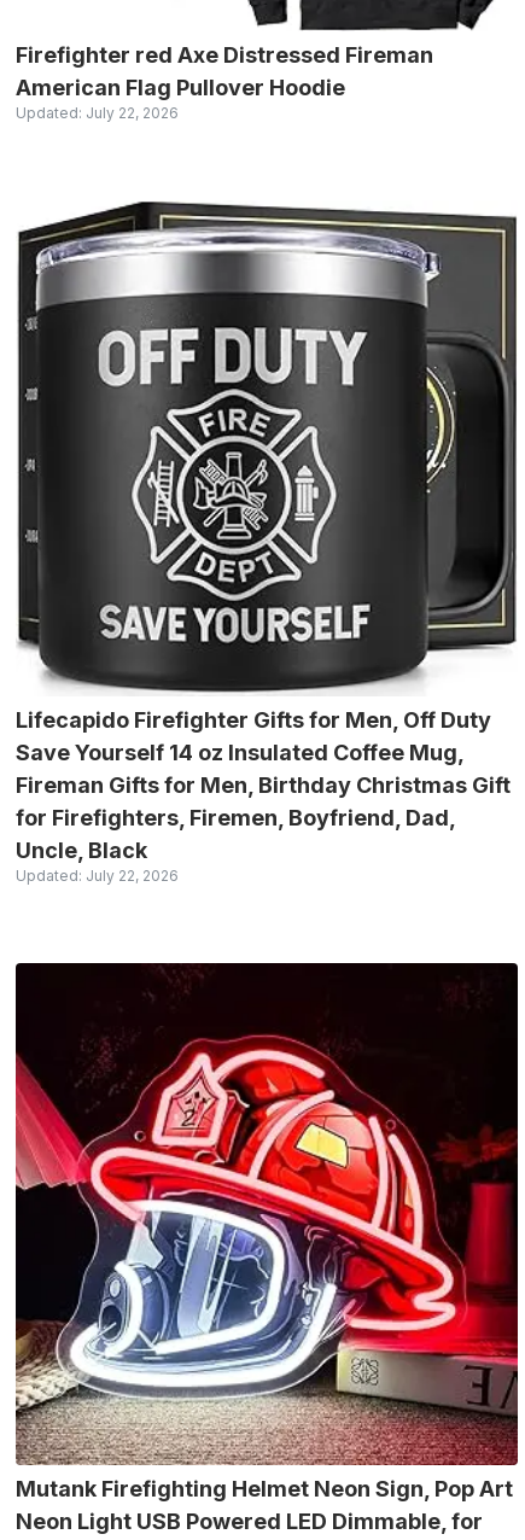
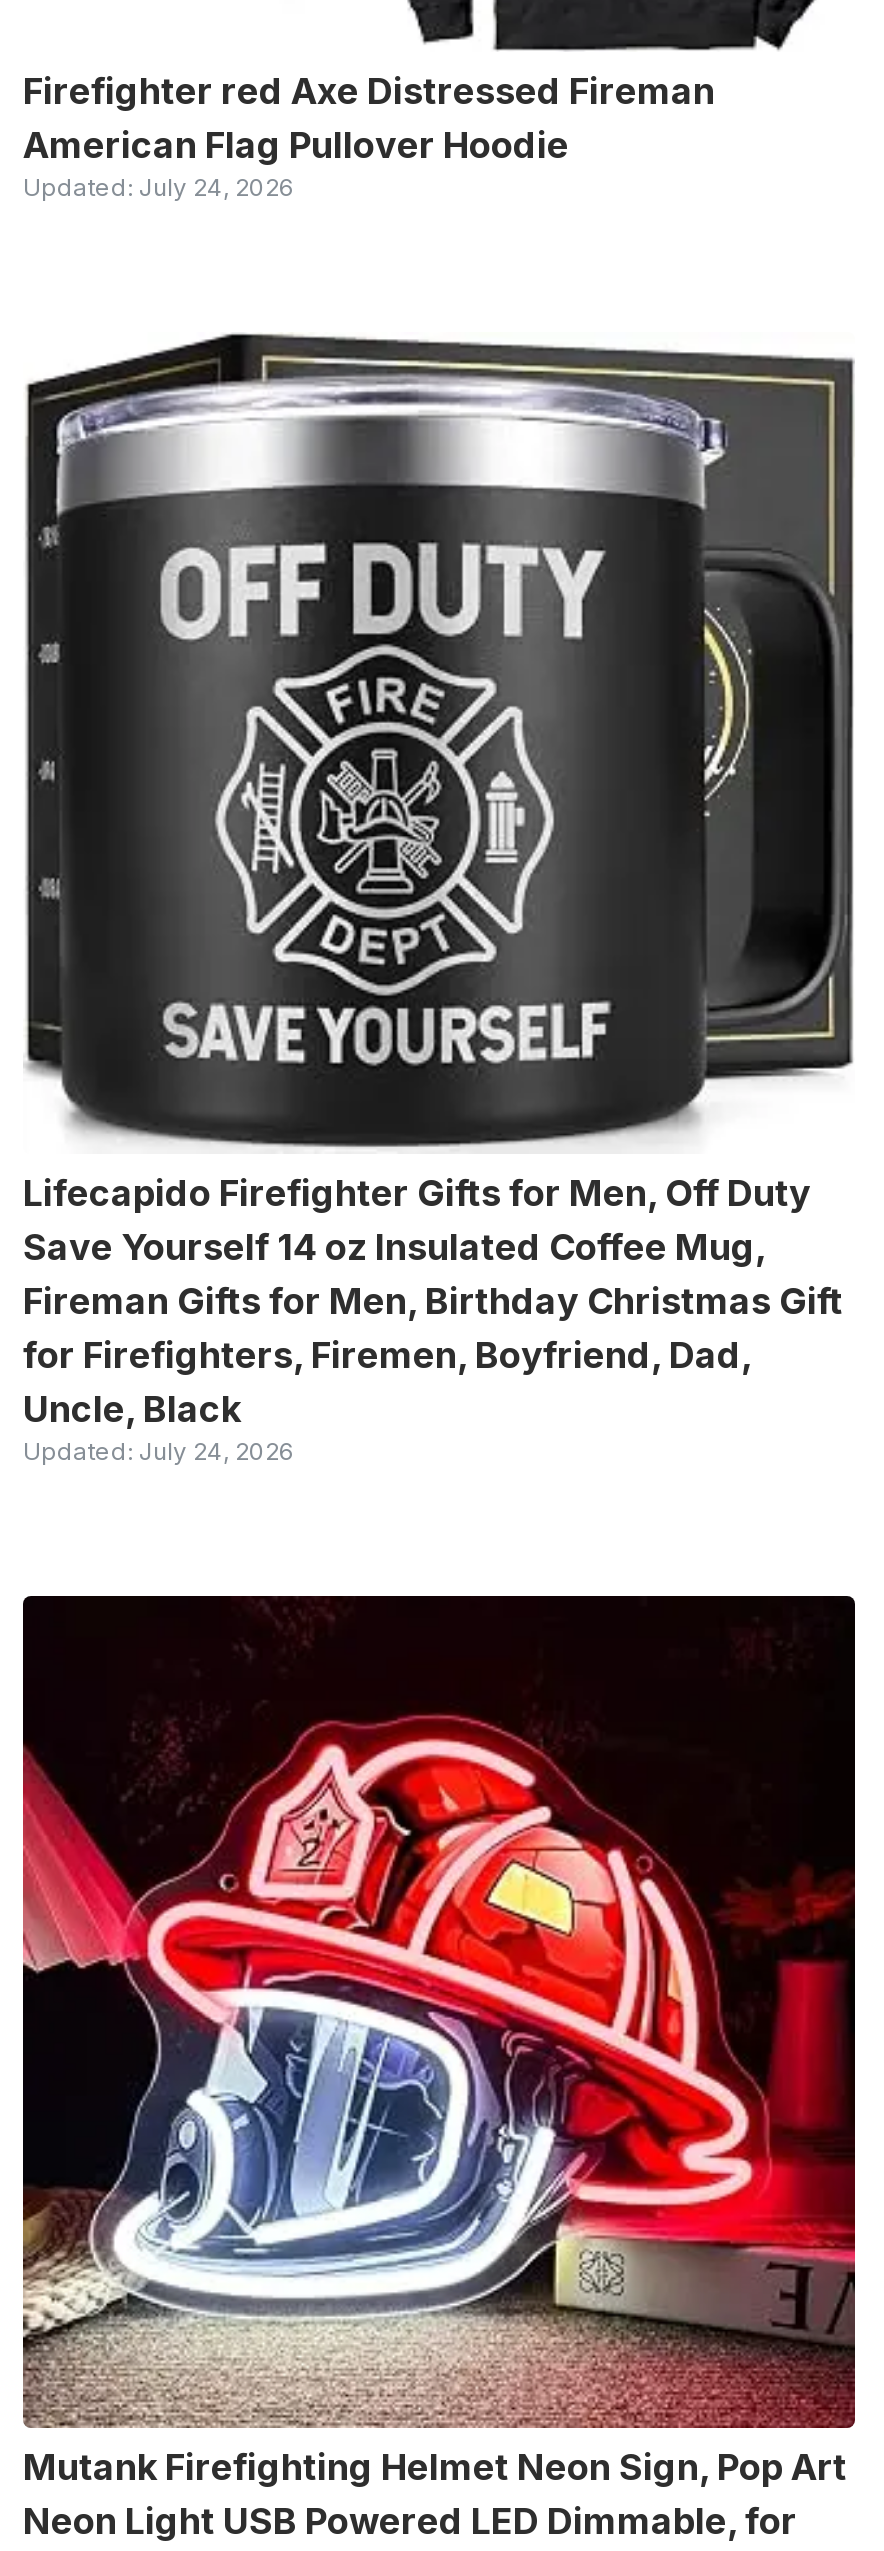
[16,104,179,122] Updated: July 22, 2026 -> [23,172,295,202] Updated: July 24, 2026
[16,866,179,884] Updated: July 22, 2026 -> [23,1436,295,1466] Updated: July 24, 2026

